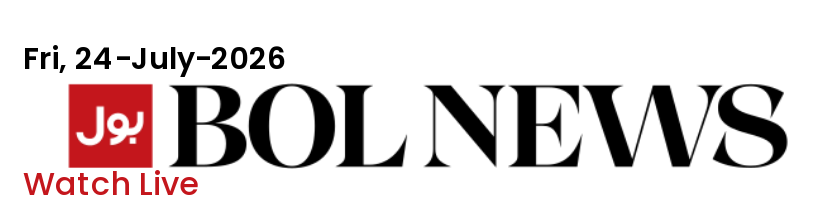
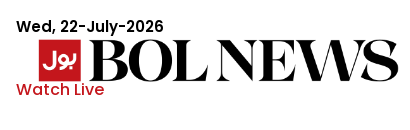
[23,37,287,79] Fri, 24-July-2026 -> [16,16,164,37] Wed, 22-July-2026

